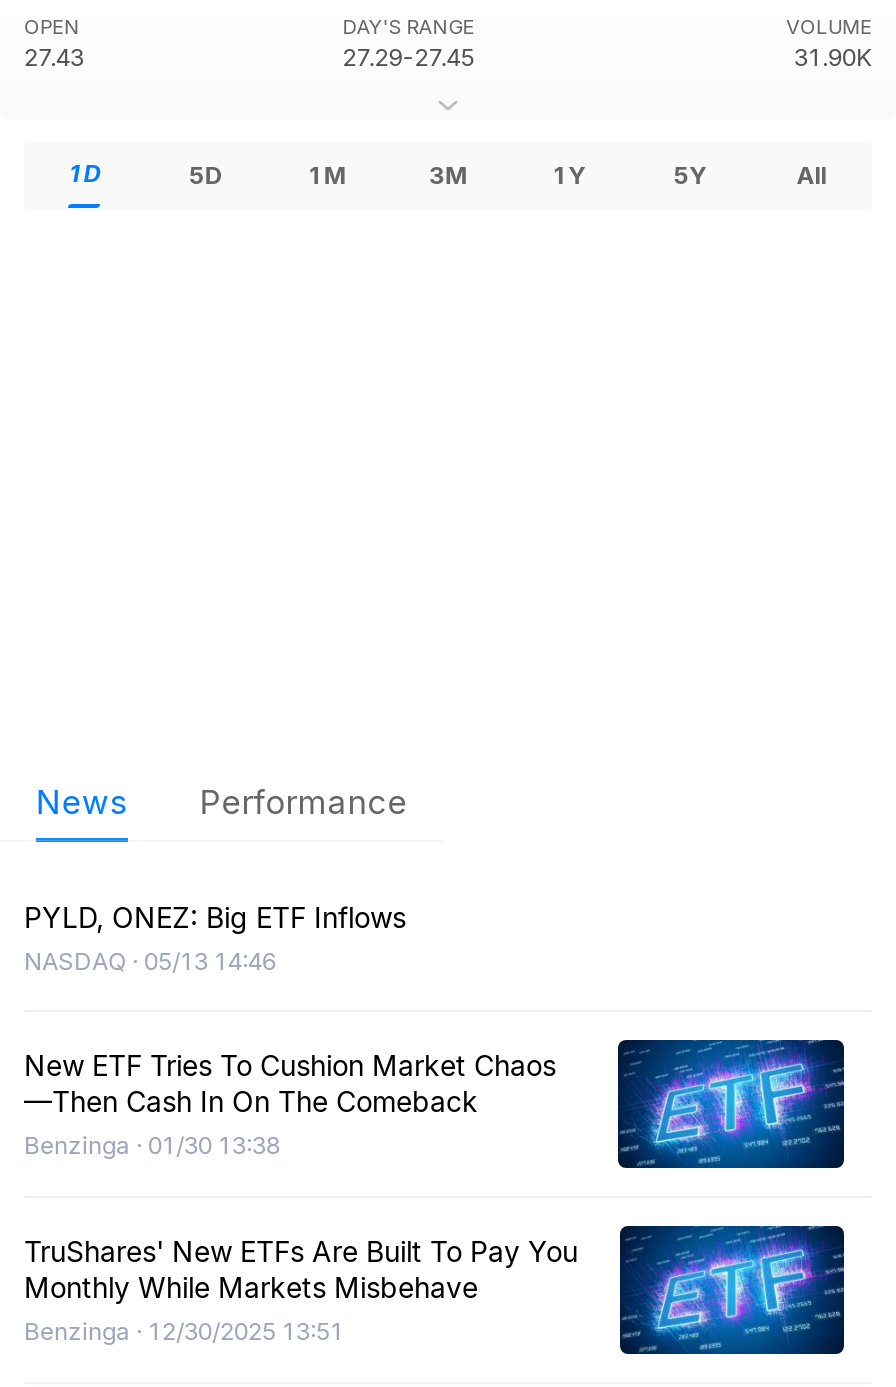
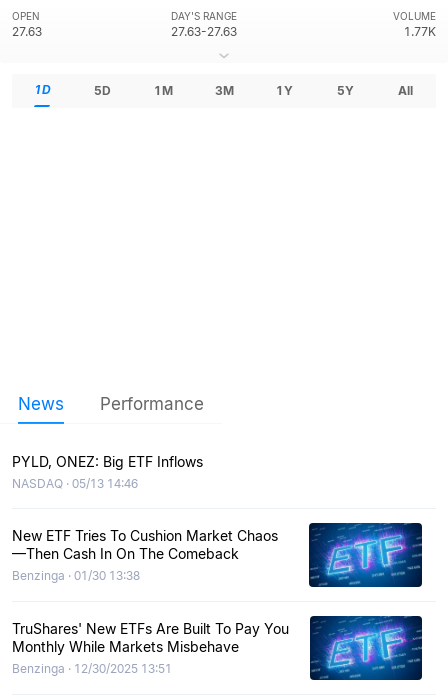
[24,42,84,72] 27.43 -> [12,24,42,39] 27.63
[342,42,474,72] 27.29-27.45 -> [171,24,237,39] 27.63-27.63
[794,42,872,72] 31.90K -> [404,24,436,39] 1.77K

